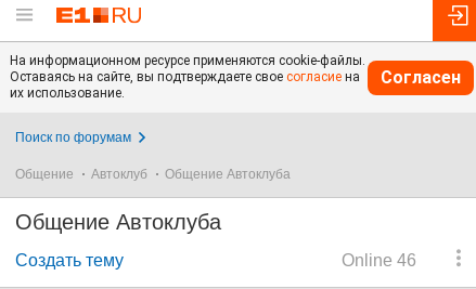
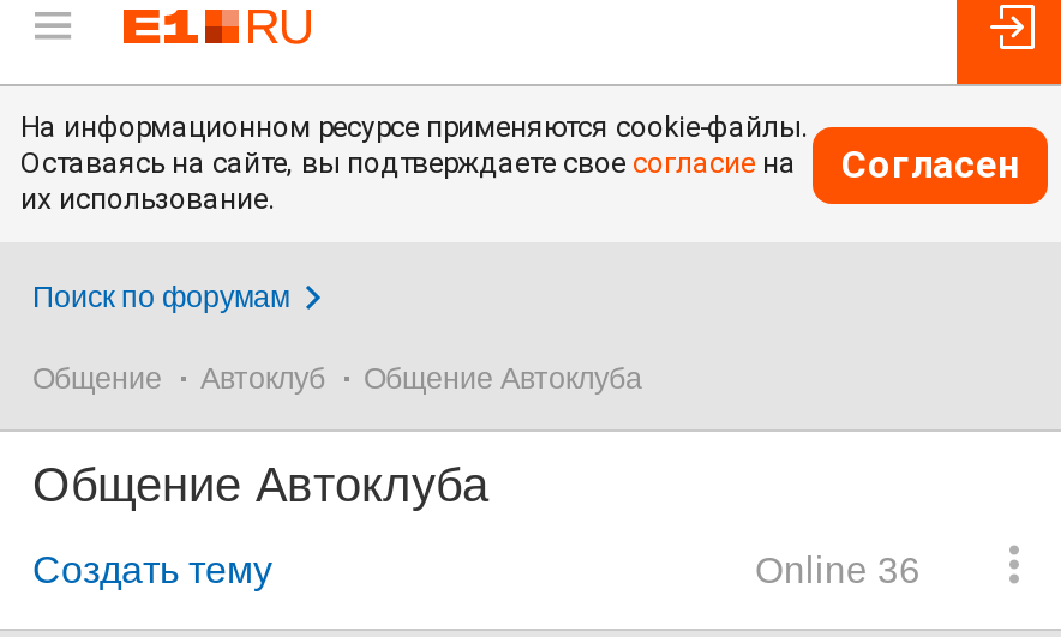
[342,251,416,270] Online 46 -> [755,549,921,590] Online 36

